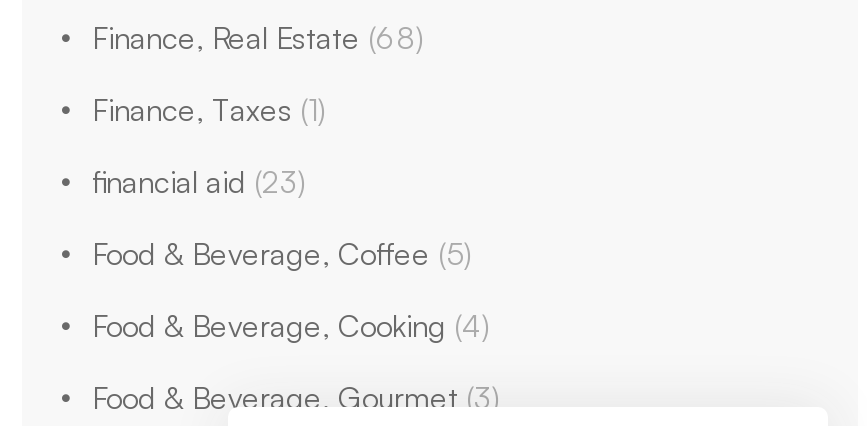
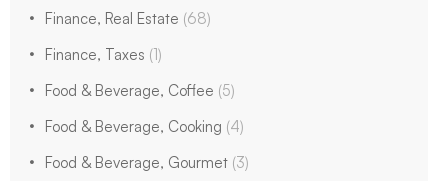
[92,163,306,201] financial aid (23) -> none

